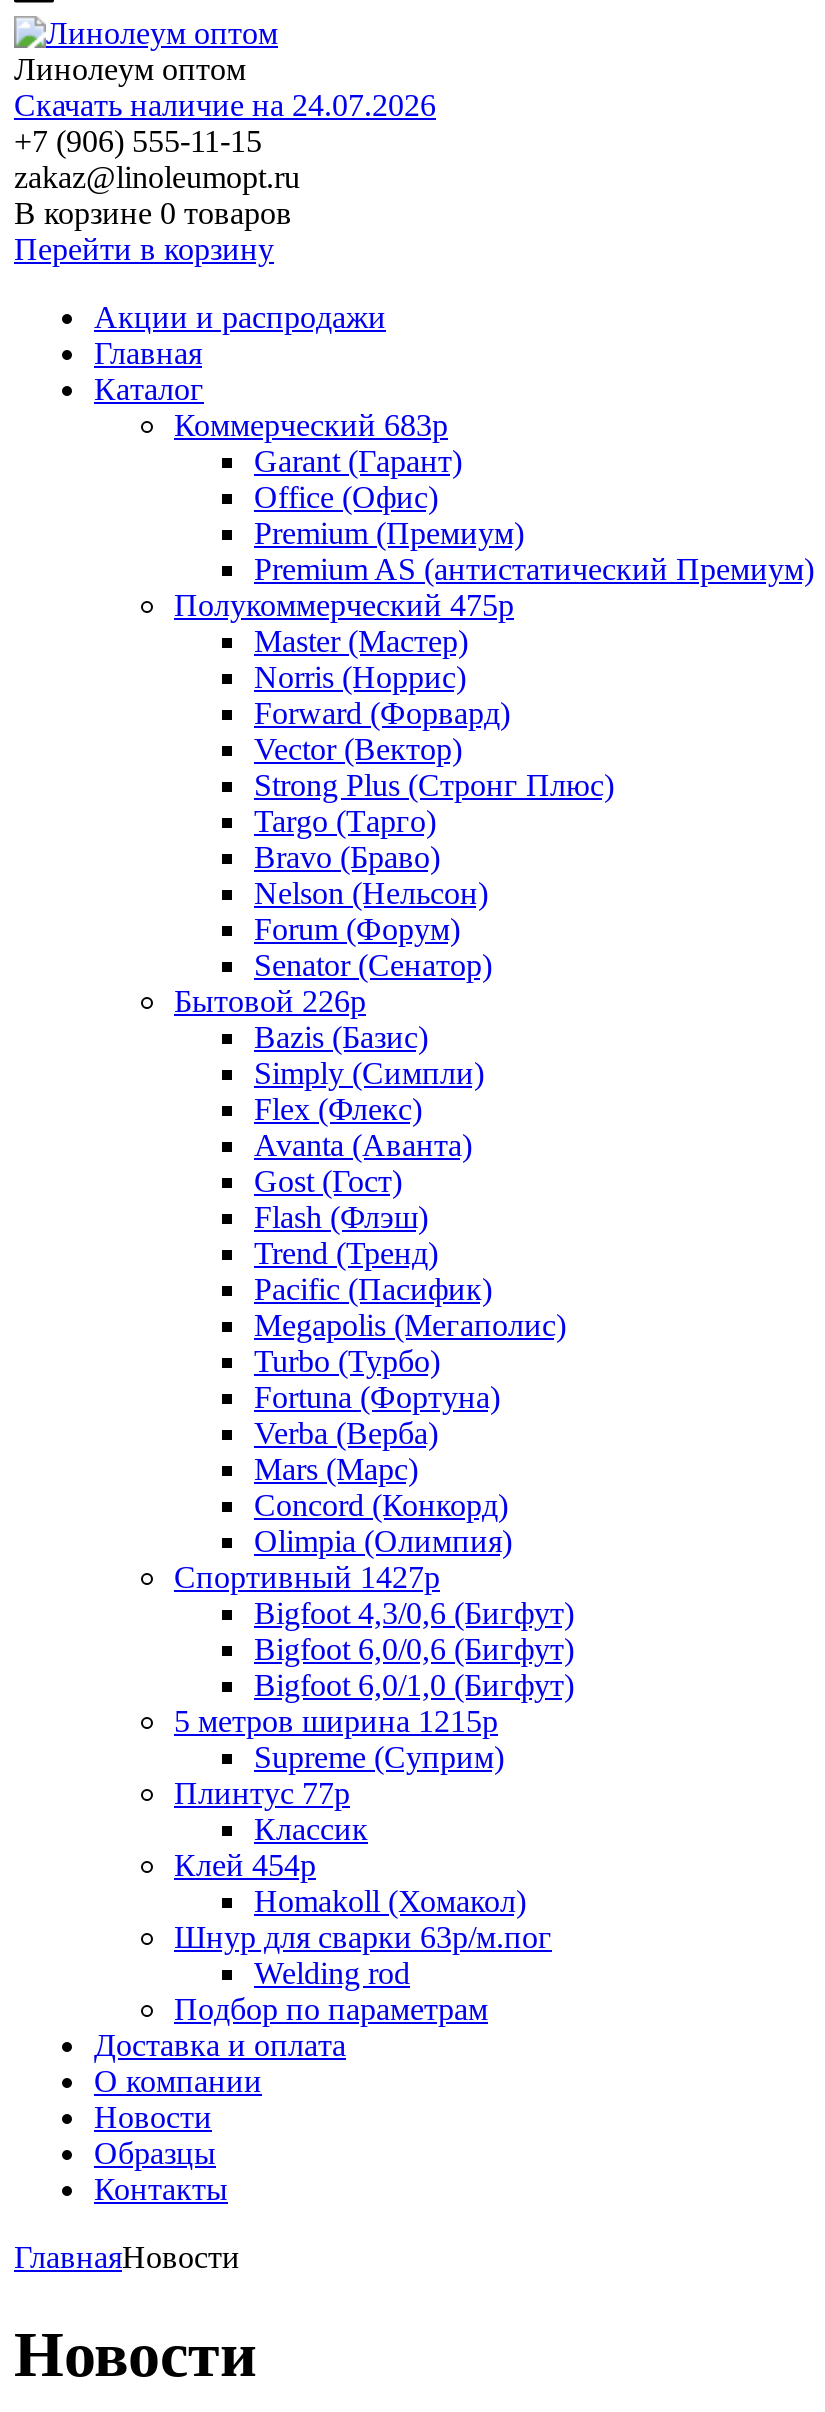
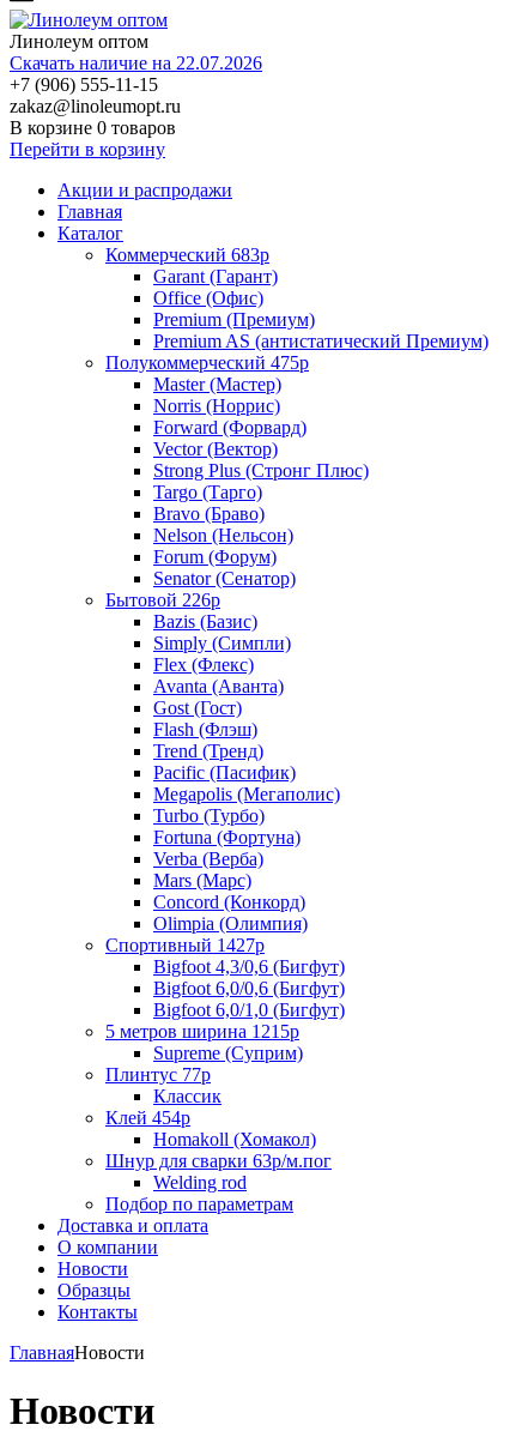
[14,88,436,122] Скачать наличие на 24.07.2026 -> [10,53,262,73] Скачать наличие на 22.07.2026

